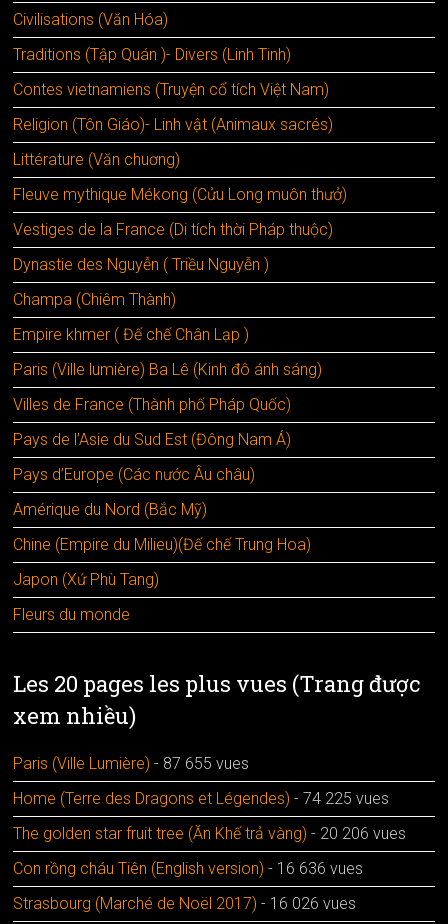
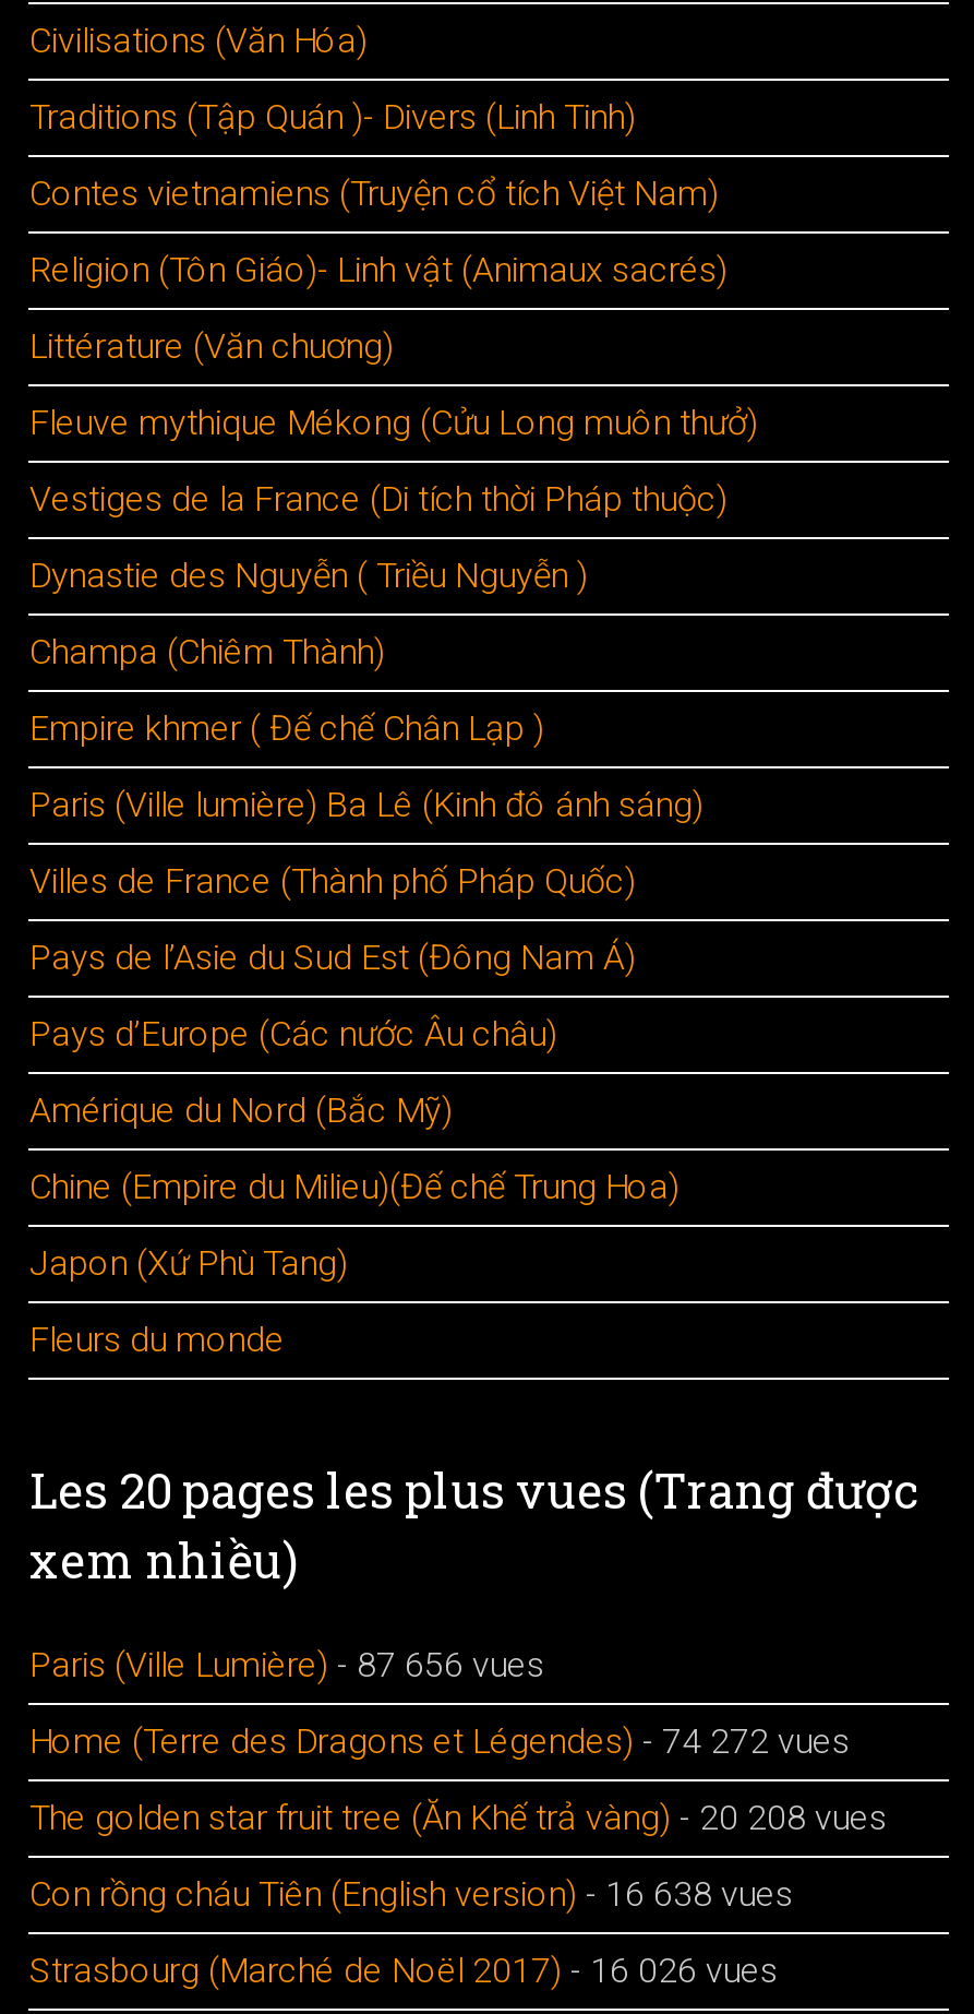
[13,754,249,773] Paris (Ville Lumière) - 87 655 vues -> [29,1644,544,1686] Paris (Ville Lumière) - 87 656 vues
[13,789,389,808] Home (Terre des Dragons et Légendes) - 74 225 vues -> [29,1721,849,1762] Home (Terre des Dragons et Légendes) - 74 272 vues
[13,824,406,843] The golden star fruit tree (Ăn Khế trả vàng) - 20 206 vues -> [29,1797,887,1838] The golden star fruit tree (Ăn Khế trả vàng) - 20 208 vues
[13,859,363,878] Con rồng cháu Tiên (English version) - 16 636 vues -> [29,1873,793,1915] Con rồng cháu Tiên (English version) - 16 638 vues

